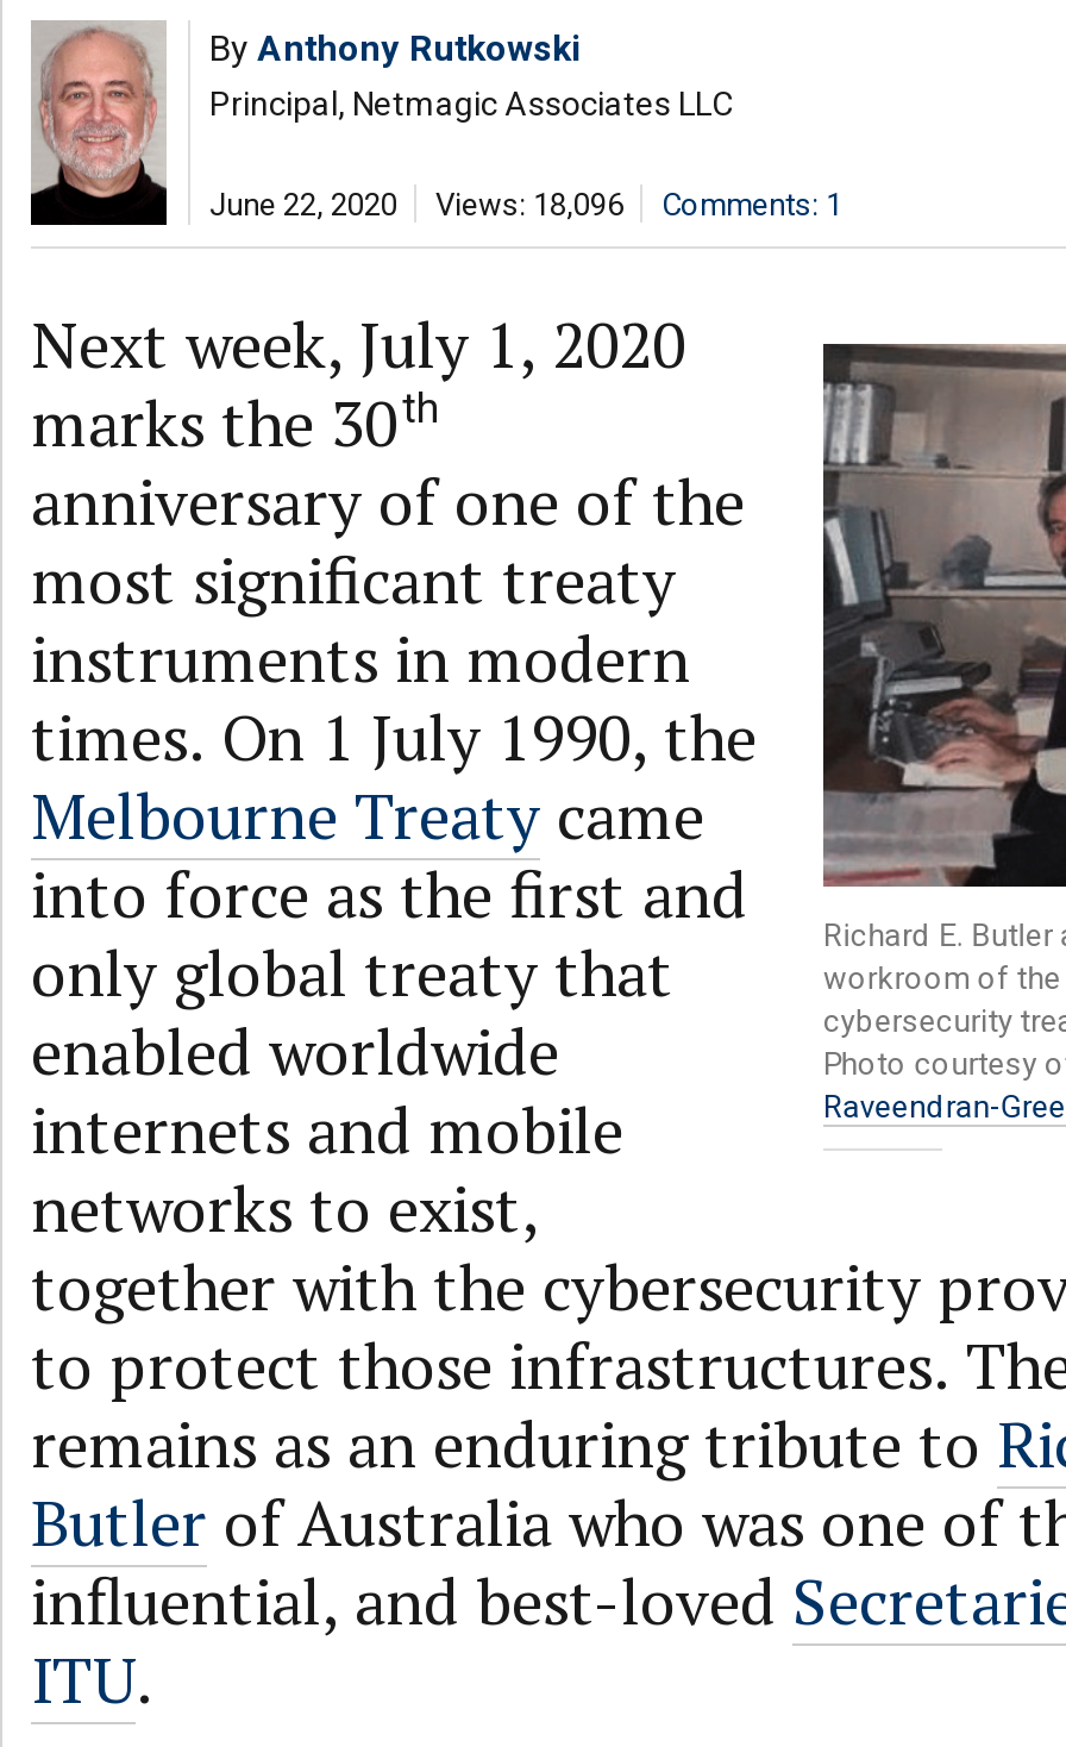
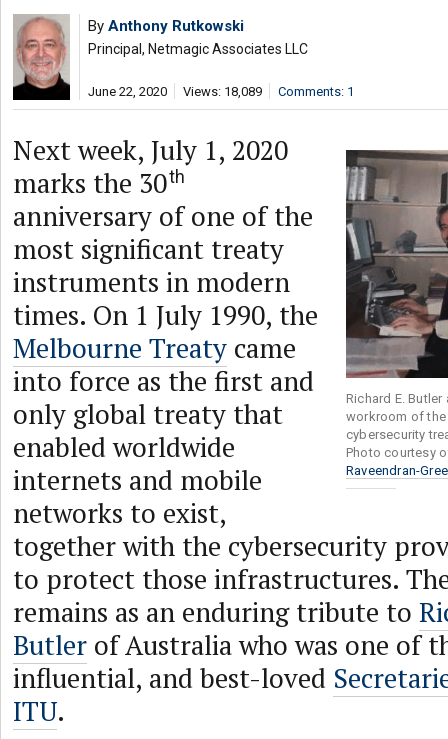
[209,187,842,223] June 22, 2020 Views: 18,096 Comments: 1 -> [88,84,354,99] June 22, 2020 Views: 18,089 Comments: 1

